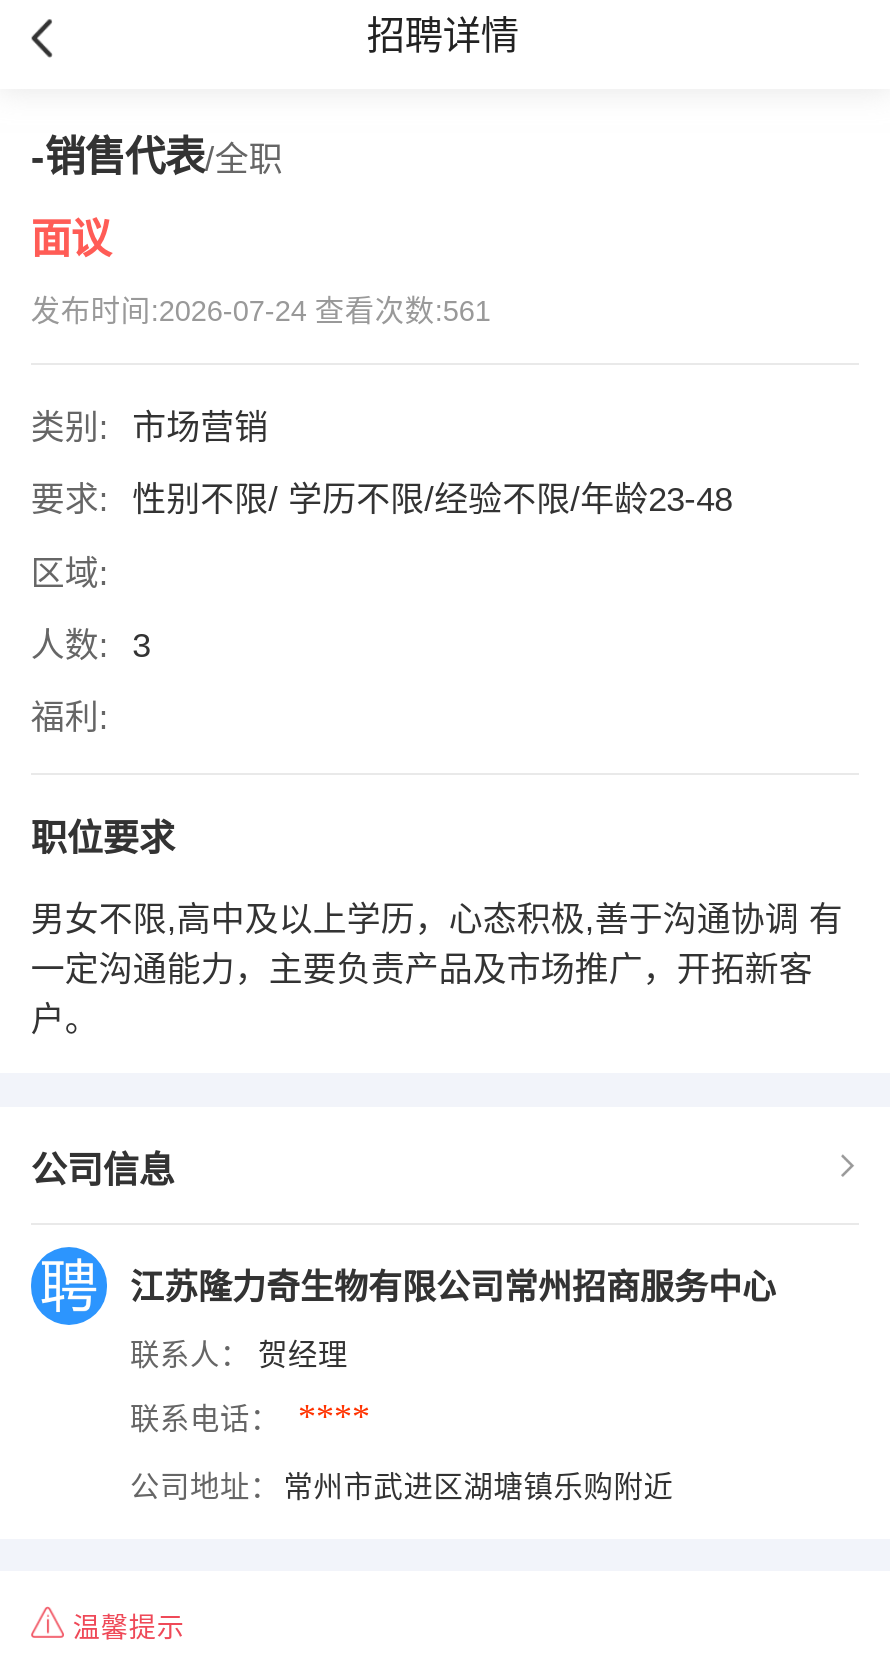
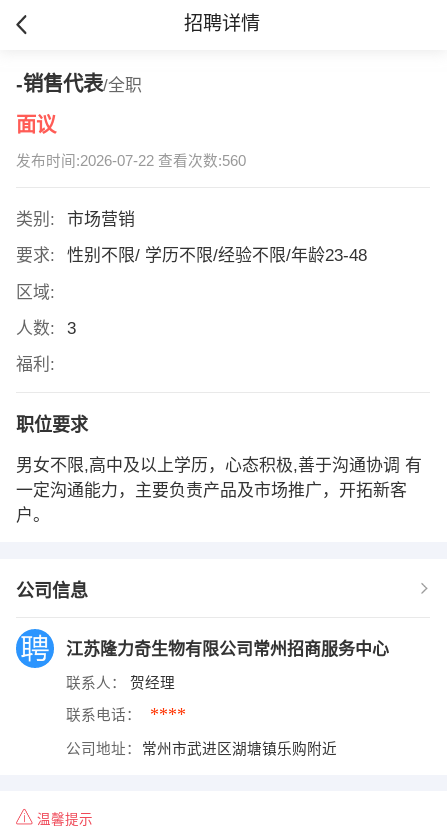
[31,295,491,327] 发布时间:2026-07-24 查看次数:561 -> [16,153,246,169] 发布时间:2026-07-22 查看次数:560

